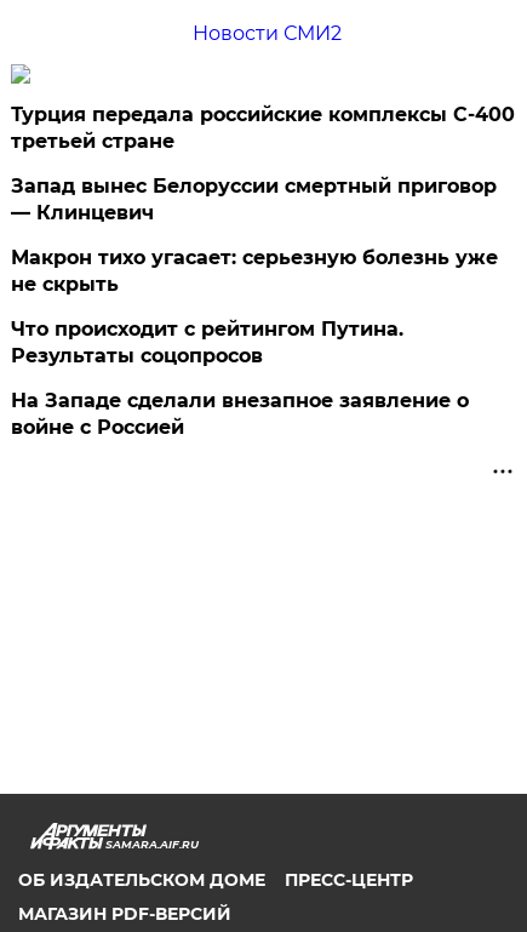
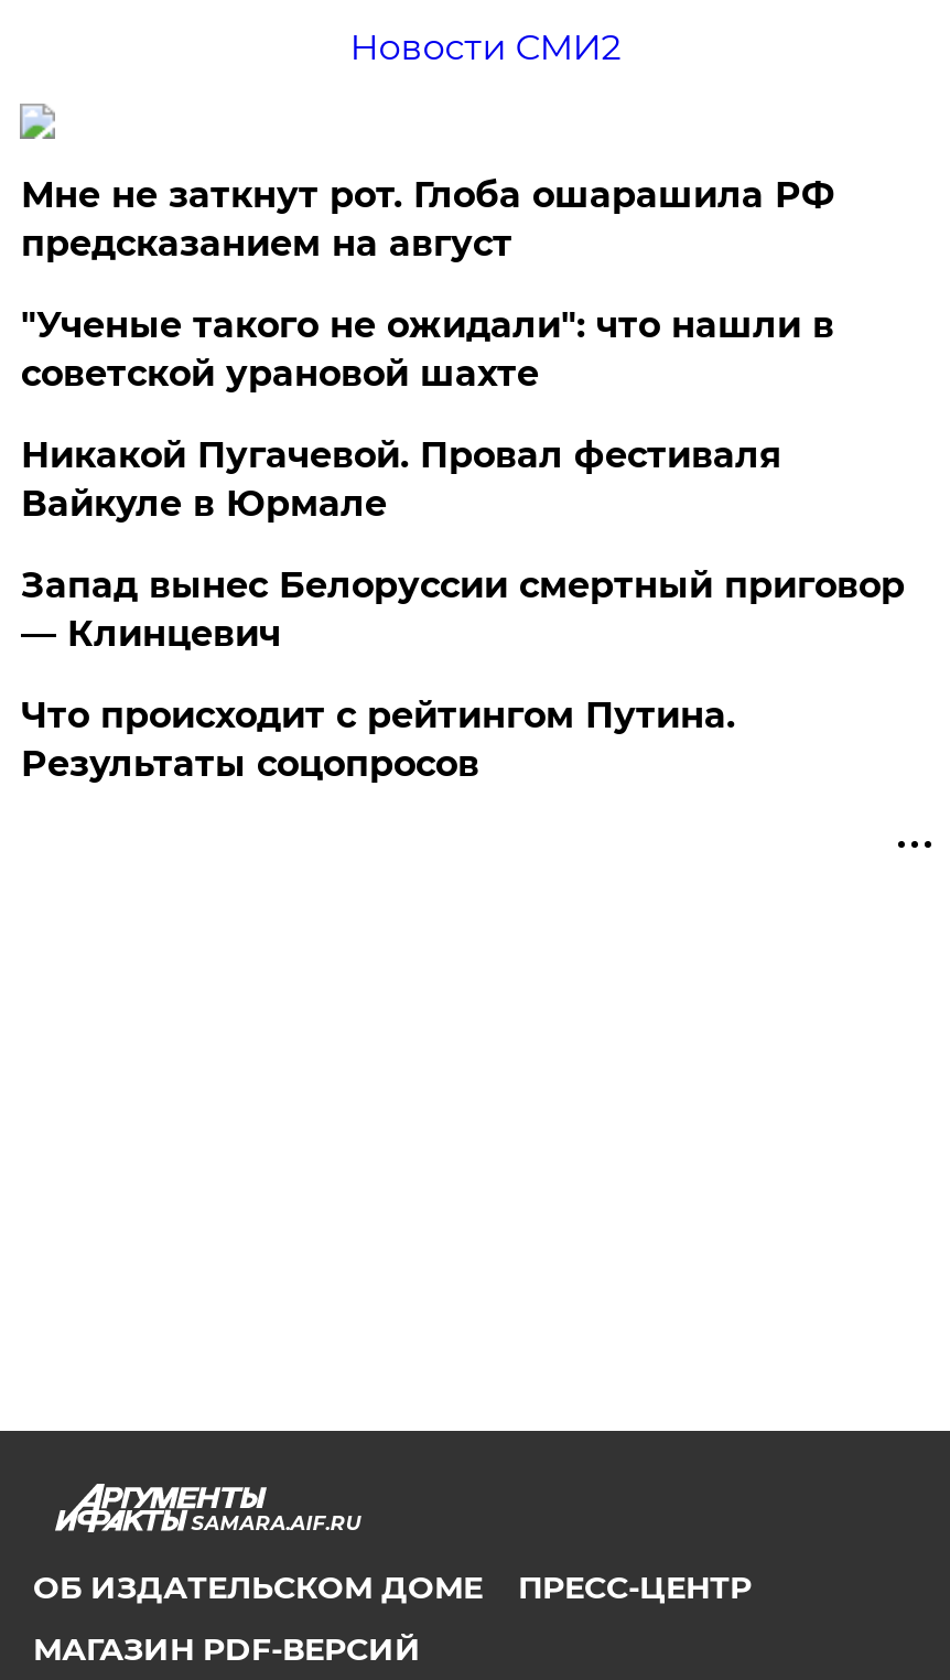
[11,103,515,153] Турция передала российские комплексы С-400 | третьей стране -> [21,174,834,525] Мне не заткнут рот. Глоба ошарашила РФ | предсказанием на август | "Ученые такого не ожидали": что нашли в | советской урановой шахте | Никакой Пугачевой. Провал фестиваля | Вайкуле в Юрмале
moved [11,174,497,224] -> [21,564,905,655]: Запад вынес Белоруссии смертный приговор | — Клинцевич
[11,246,498,296] Макрон тихо угасает: серьезную болезнь уже | не скрыть -> none
moved [11,317,404,367] -> [21,694,735,785]: Что происходит с рейтингом Путина. | Результаты соцопросов
[11,389,469,439] На Западе сделали внезапное заявление о | войне с Россией -> none

